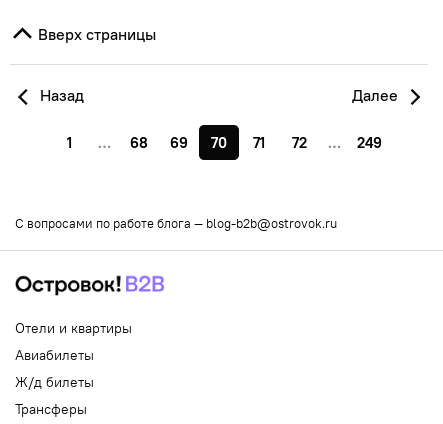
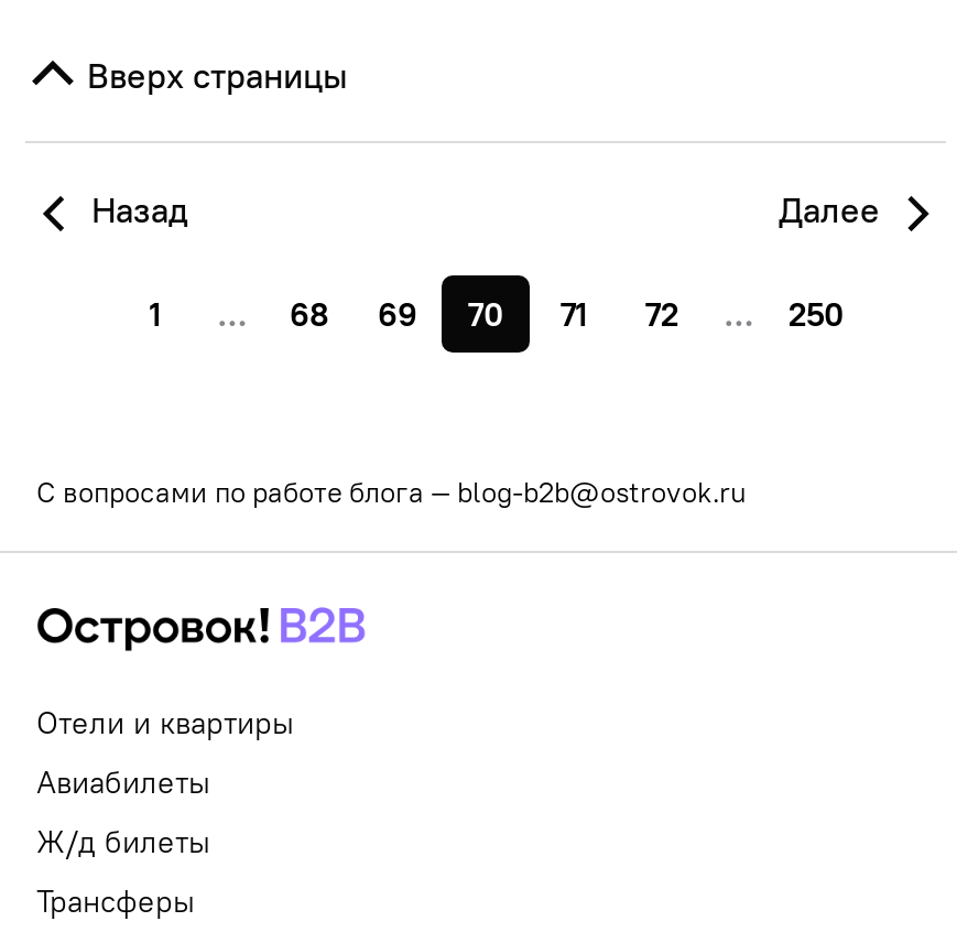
[356,133,381,152] 249 -> [789,293,844,335] 250

